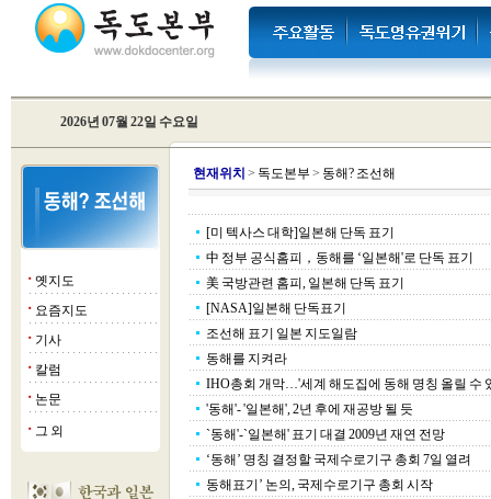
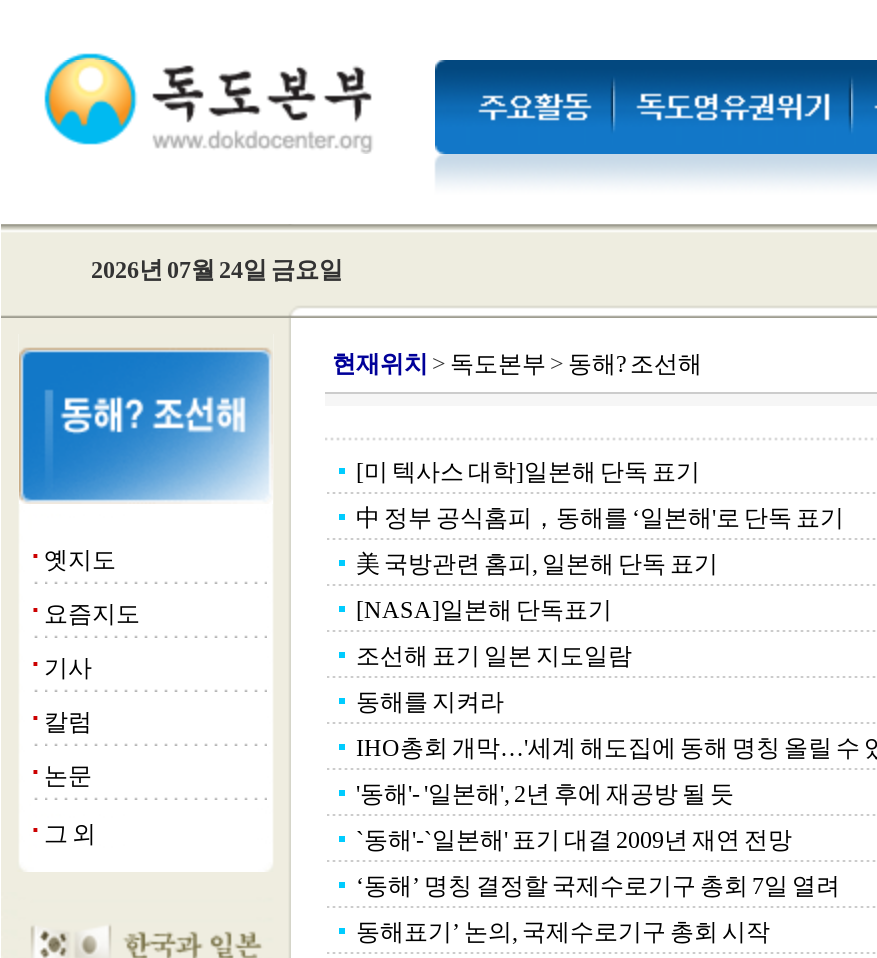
[60,114,198,129] 2026년 07월 22일 수요일 -> [91,256,343,284] 2026년 07월 24일 금요일

